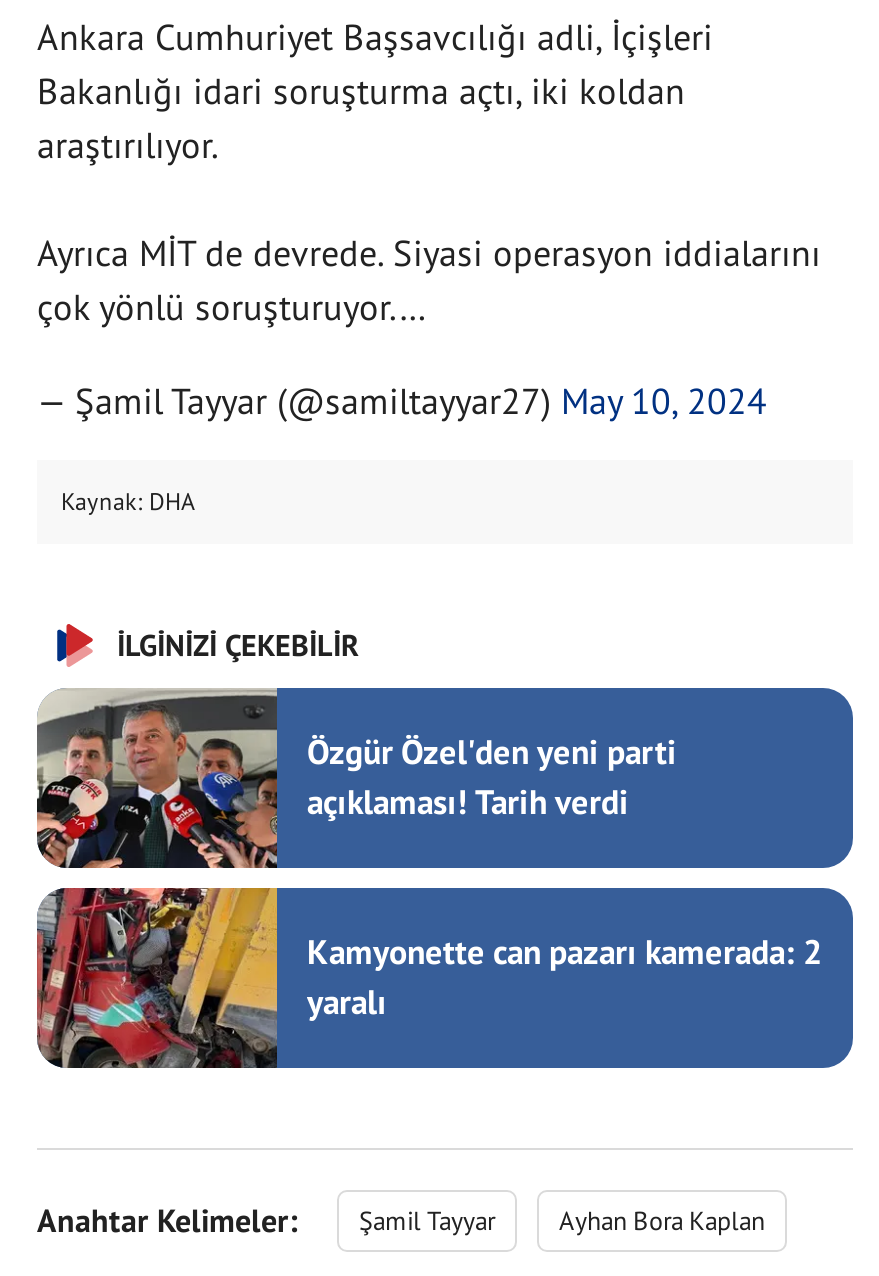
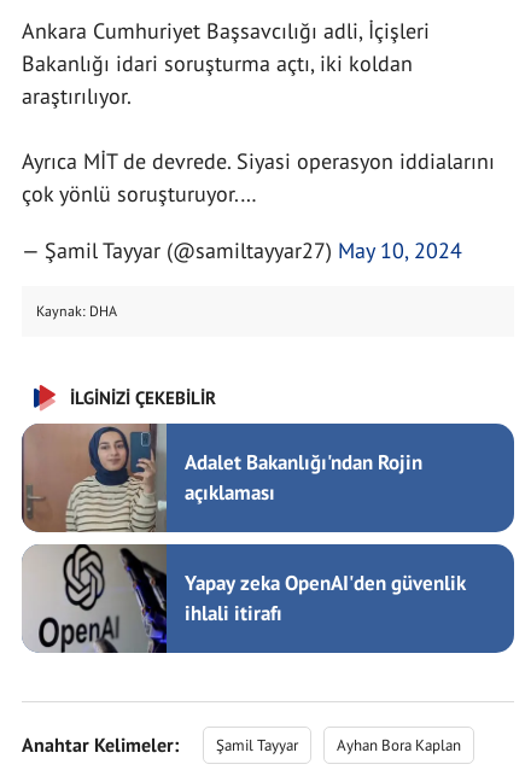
[35,690,677,870] [image] | Özgür Özel'den yeni parti | açıklaması! Tarih verdi -> [21,424,422,533] [image] | Adalet Bakanlığı'ndan Rojin | açıklaması
[37,886,823,1070] [image] | Kamyonette can pazarı kamerada: 2 | yaralı -> [23,543,466,654] [image] | Yapay zeka OpenAI'den güvenlik | ihlali itirafı

